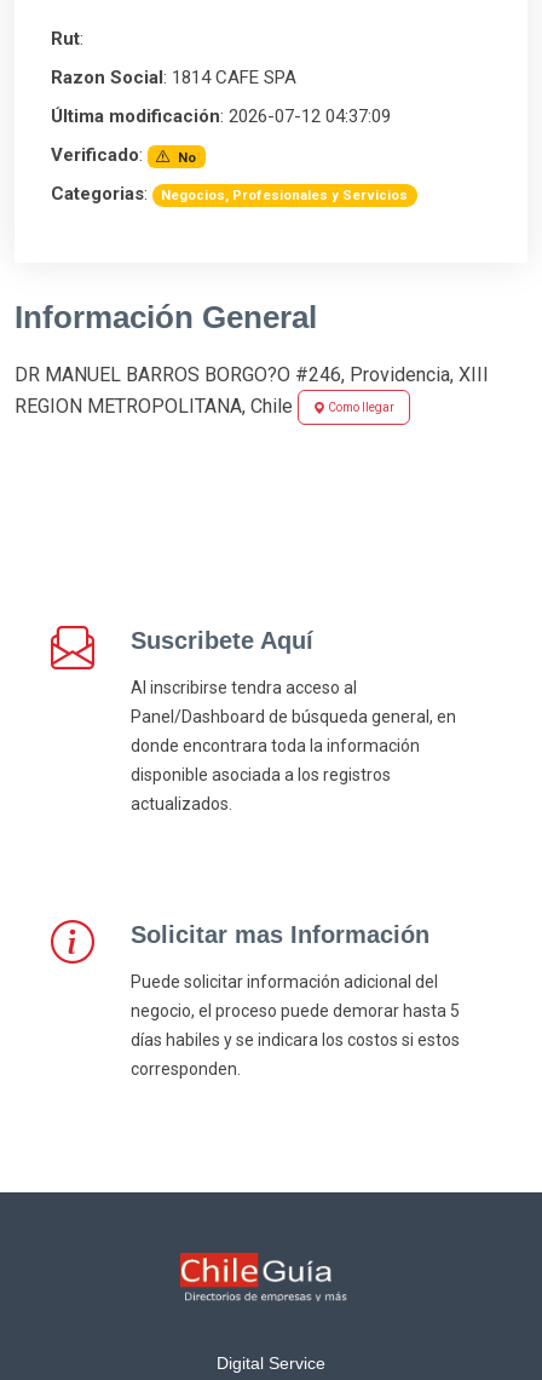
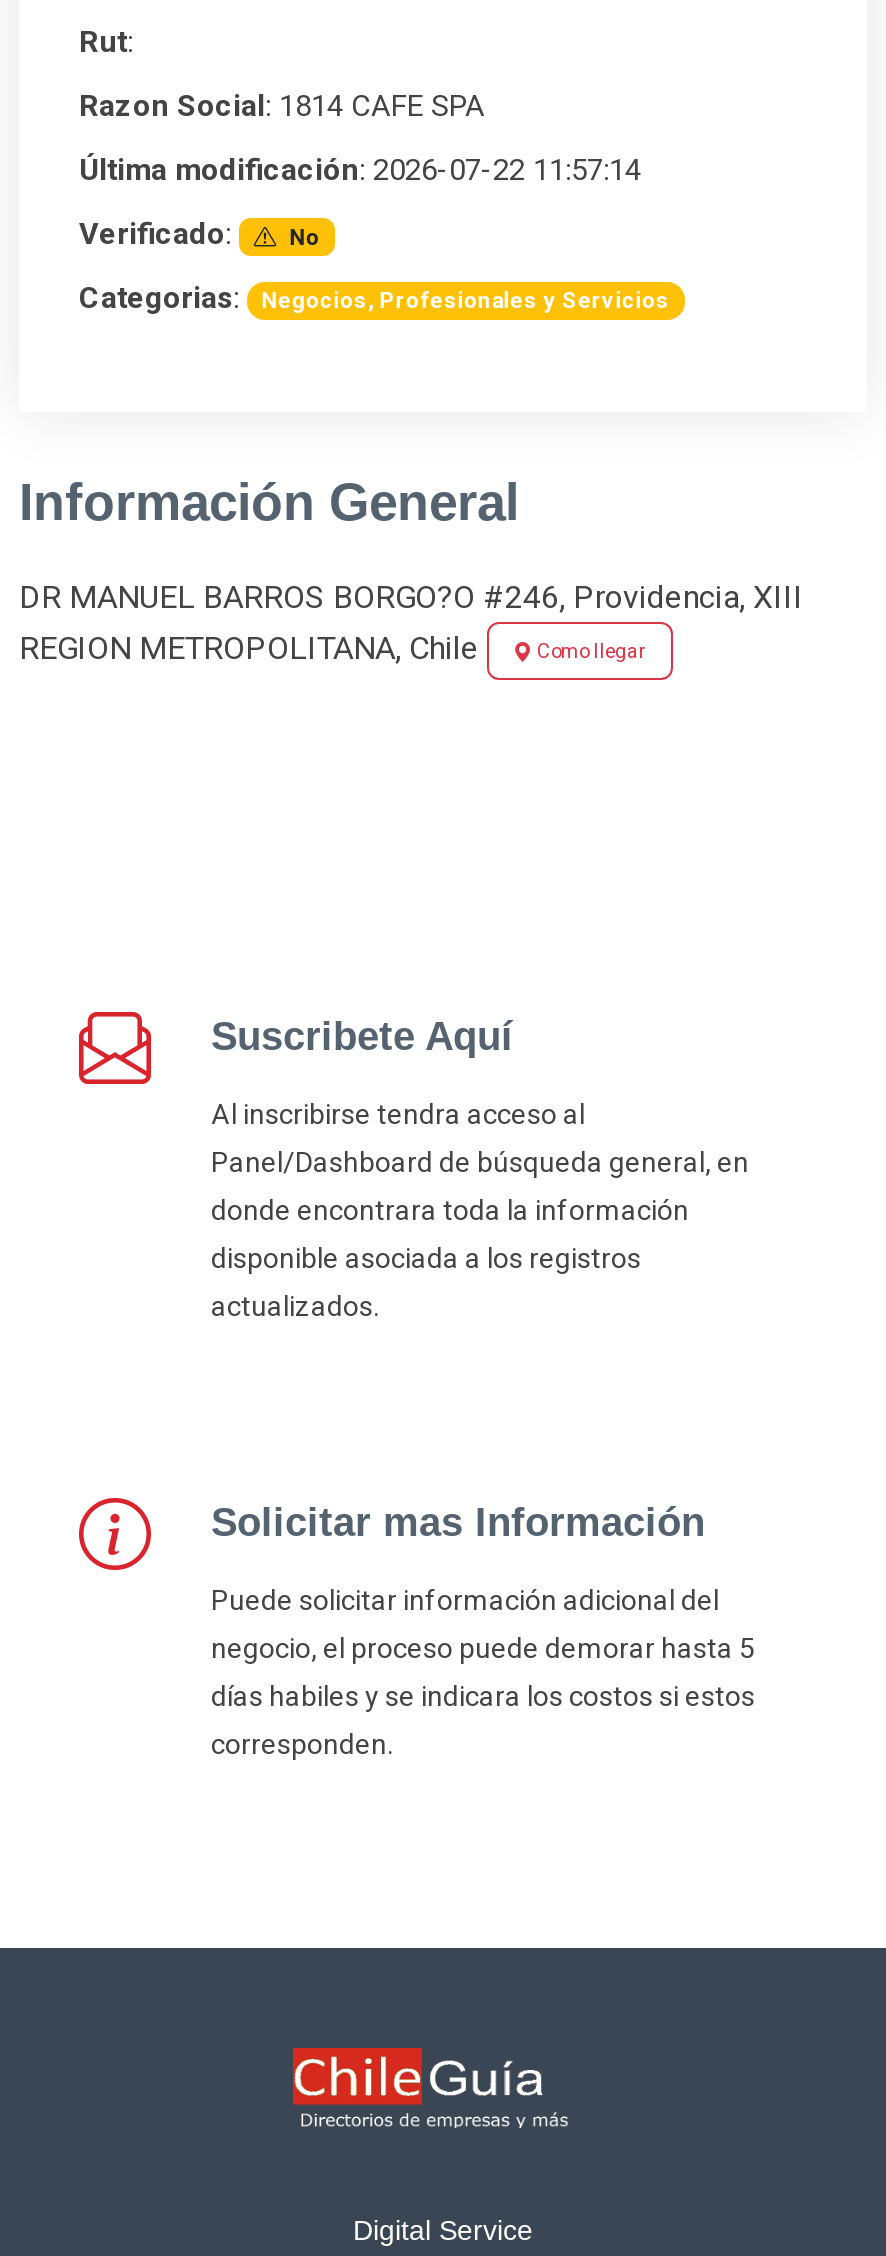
[51,106,391,127] Última modificación: 2026-07-12 04:37:09 -> [79,153,641,189] Última modificación: 2026-07-22 11:57:14

